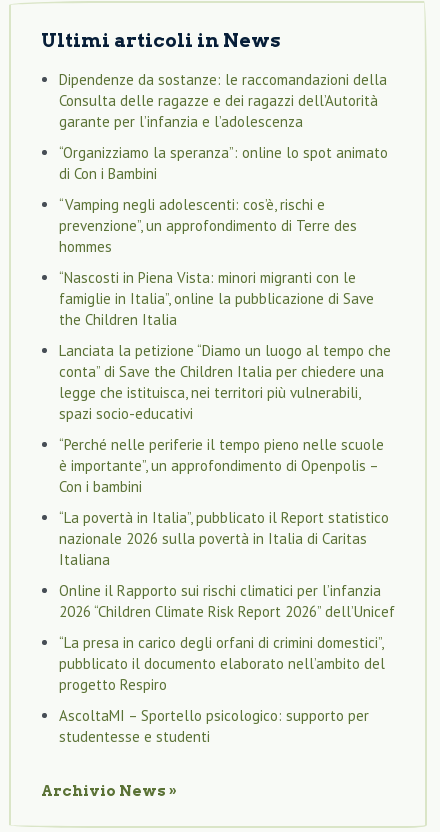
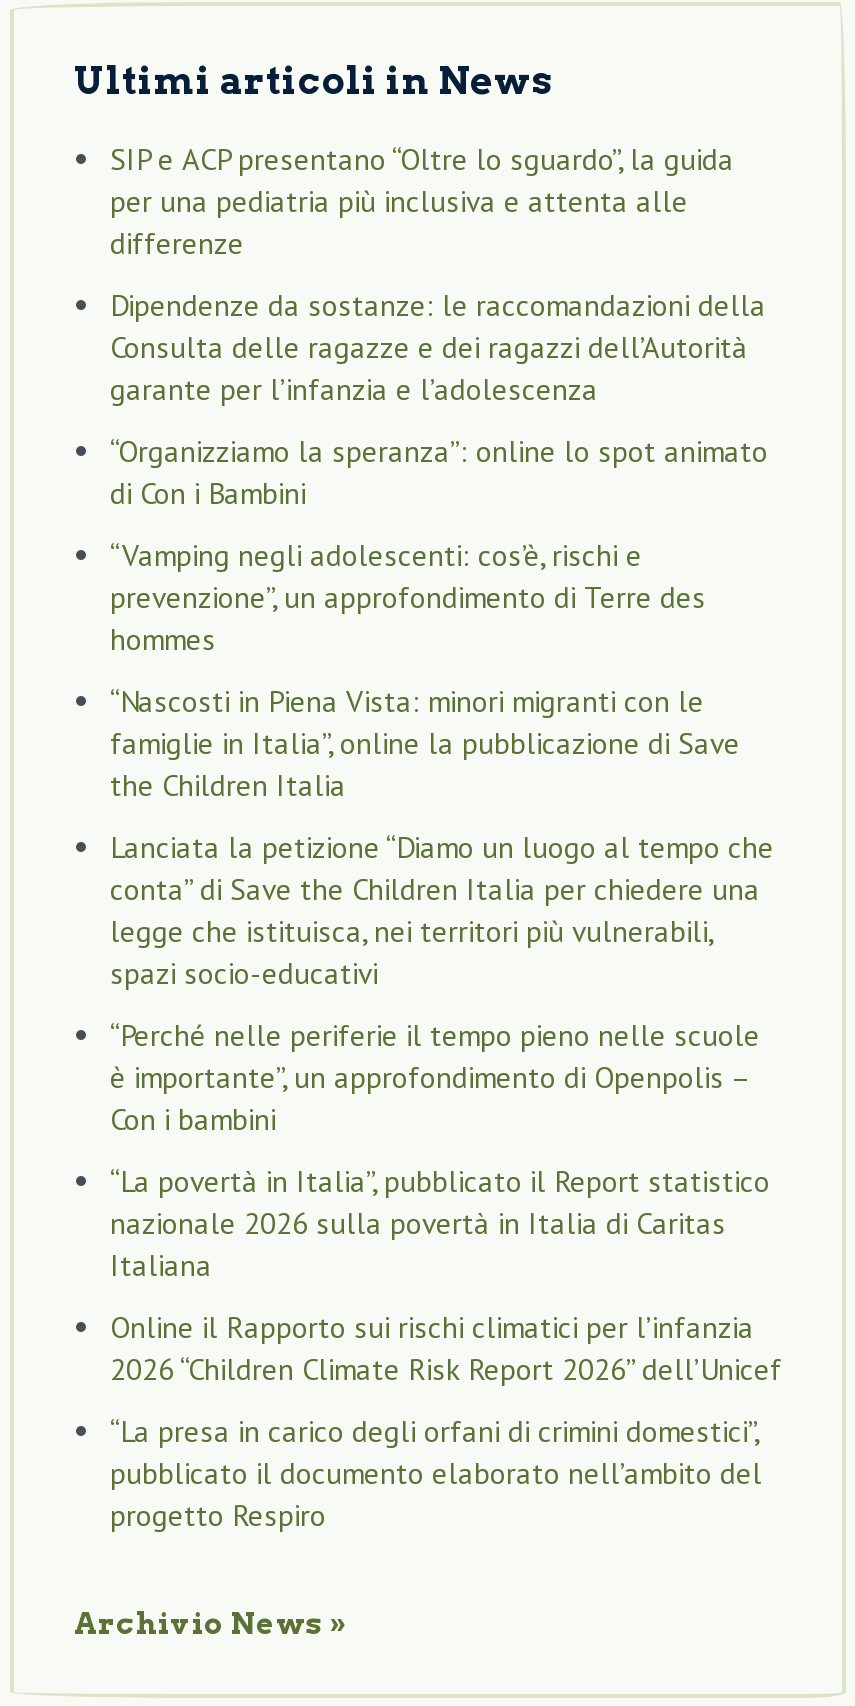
none -> [110,139,734,261] SIP e ACP presentano “Oltre lo sguardo”, la guida | per una pediatria più inclusiva e attenta alle | differenze
moved [59,69,395,693] -> [110,285,782,1533]: Dipendenze da sostanze: le raccomandazioni della | Consulta delle ragazze e dei ragazzi dell’Autorità | garante per l’infanzia e l’adolescenza | ... | pubblicato il documento elaborato nell’ambito del | progetto Respiro
[59,705,369,745] AscoltaMI – Sportello psicologico: supporto per | studentesse e studenti -> none

